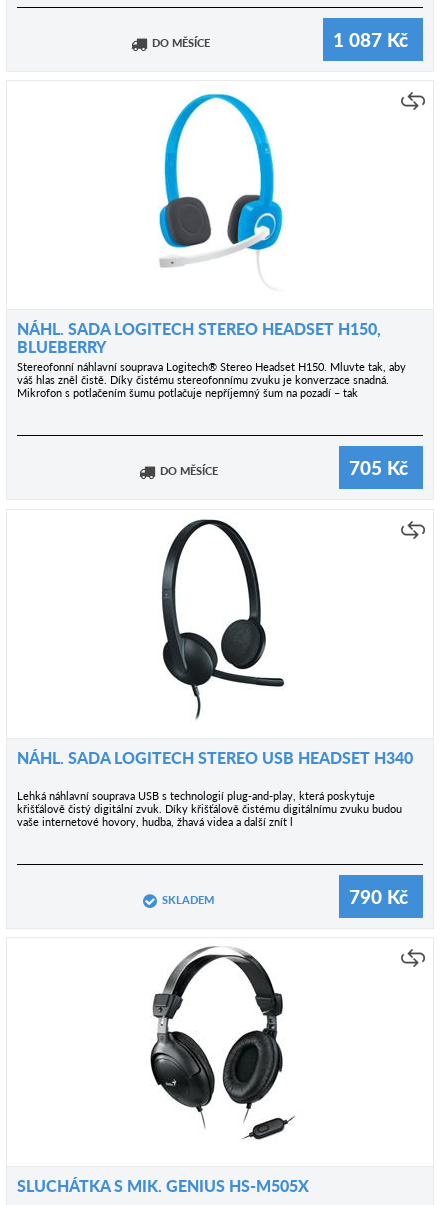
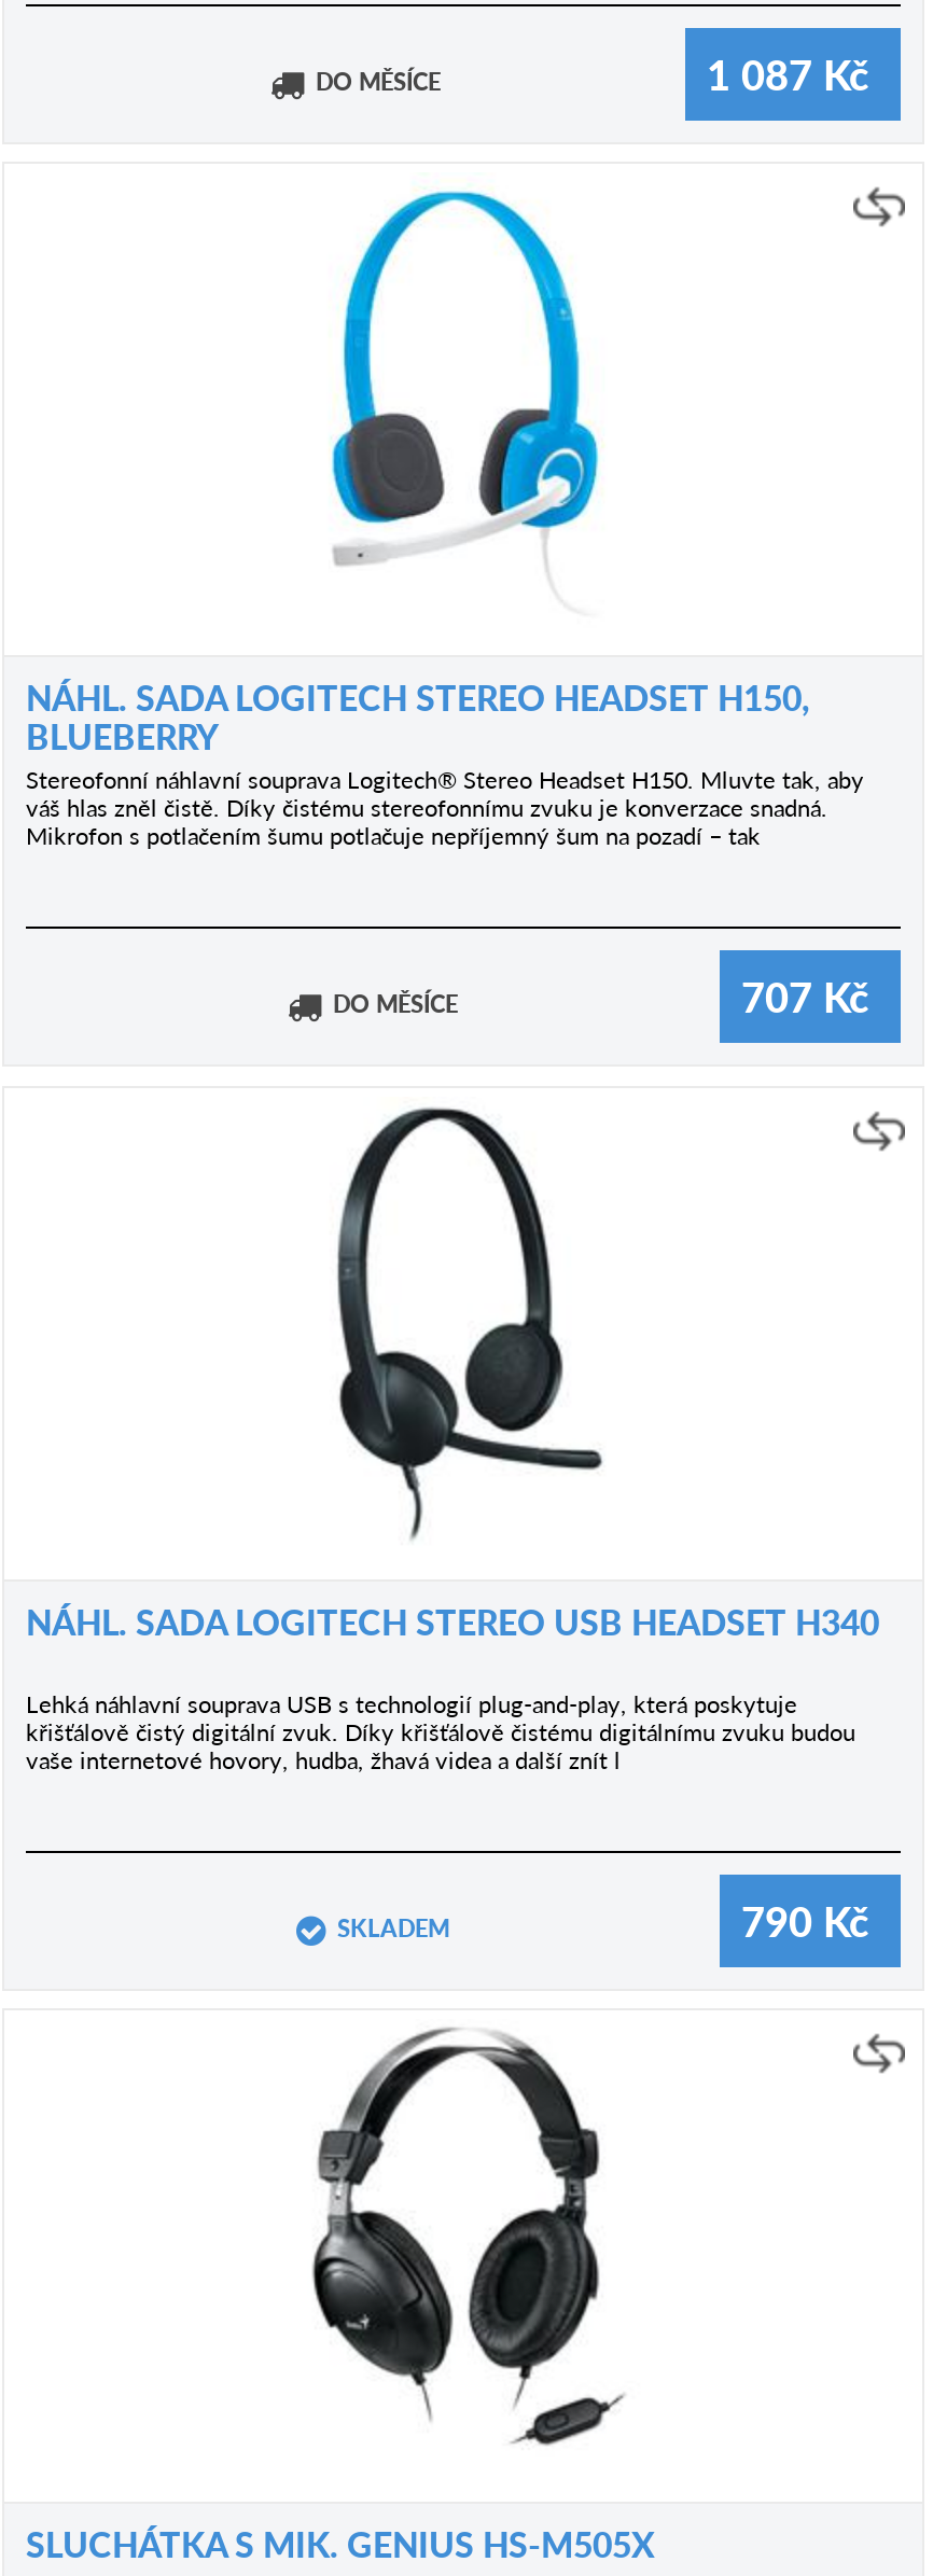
[349,456,408,479] 705 Kč -> [741,972,868,1021] 707 Kč

